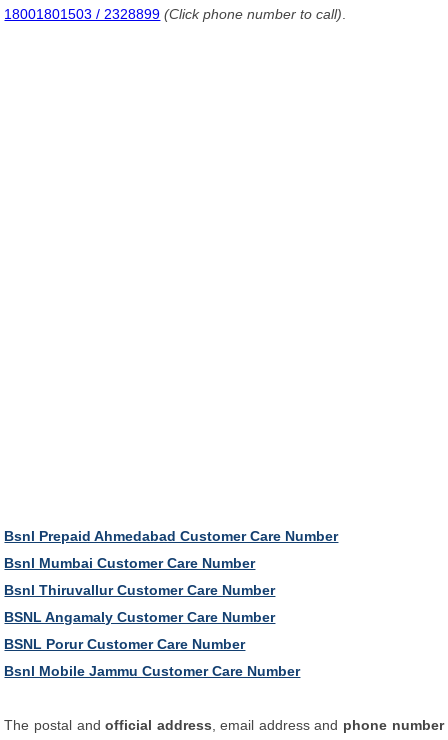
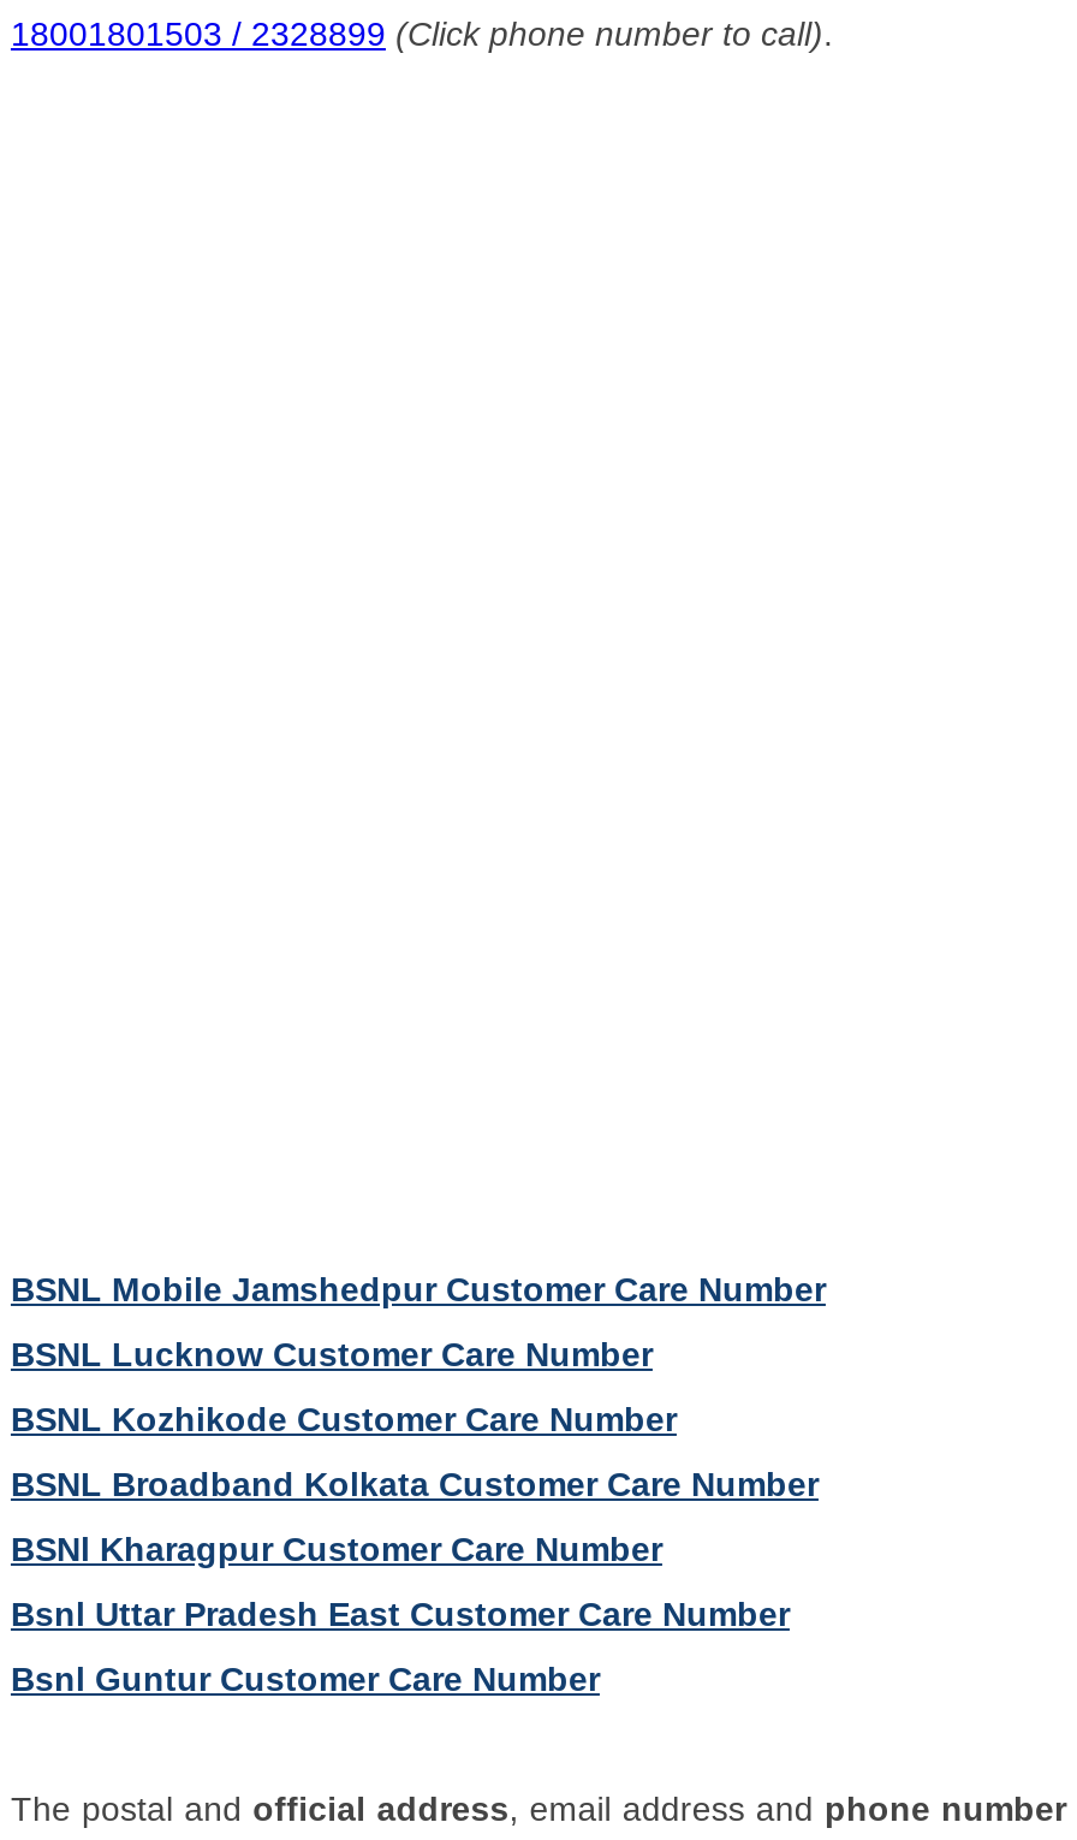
[4,528,338,679] Bsnl Prepaid Ahmedabad Customer Care Number | Bsnl Mumbai Customer Care Number | Bsnl Thiruvallur Customer Care Number | BSNL Angamaly Customer Care Number | BSNL Porur Customer Care Number | Bsnl Mobile Jammu Customer Care Number -> [11,1270,826,1698] BSNL Mobile Jamshedpur Customer Care Number | BSNL Lucknow Customer Care Number | BSNL Kozhikode Customer Care Number | BSNL Broadband Kolkata Customer Care Number | BSNl Kharagpur Customer Care Number | Bsnl Uttar Pradesh East Customer Care Number | Bsnl Guntur Customer Care Number

